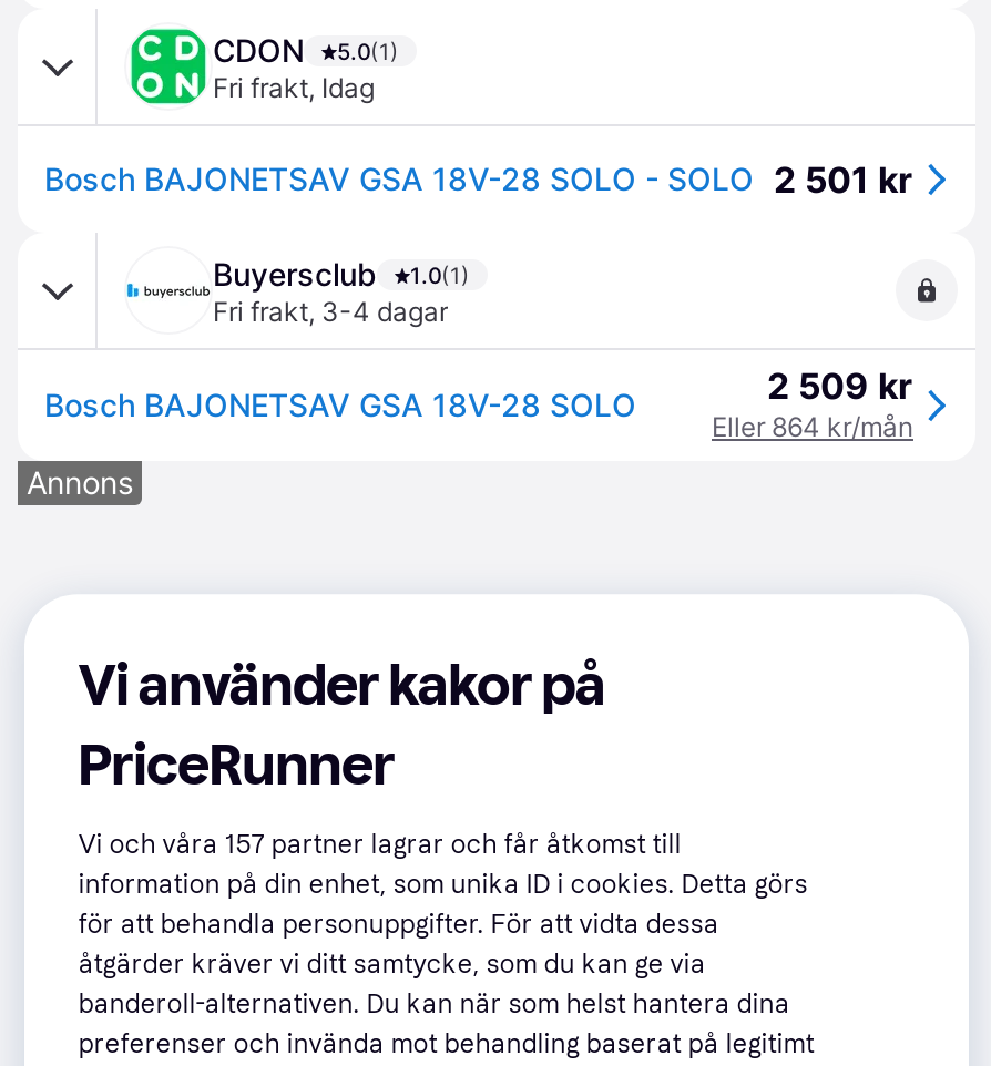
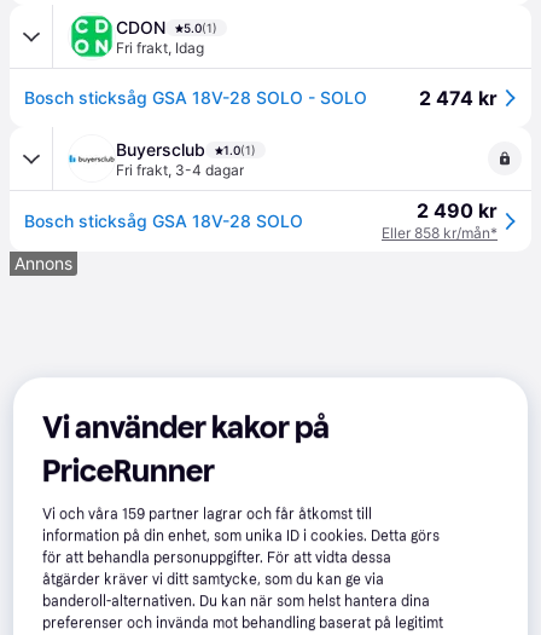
[44,157,913,202] Bosch BAJONETSAV GSA 18V-28 SOLO - SOLO 2 501 kr -> [24,86,498,110] Bosch sticksåg GSA 18V-28 SOLO - SOLO | 2 474 kr
[767,363,913,408] 2 509 kr -> [417,198,498,223] 2 490 kr
[44,386,636,423] Bosch BAJONETSAV GSA 18V-28 SOLO -> [24,210,303,231] Bosch sticksåg GSA 18V-28 SOLO
[712,410,913,443] Eller 864 kr/mån -> [382,224,498,242] Eller 858 kr/mån*
[78,830,681,861] Vi och våra 157 partner lagrar och får åtkomst till -> [43,506,372,523] Vi och våra 159 partner lagrar och får åtkomst till

